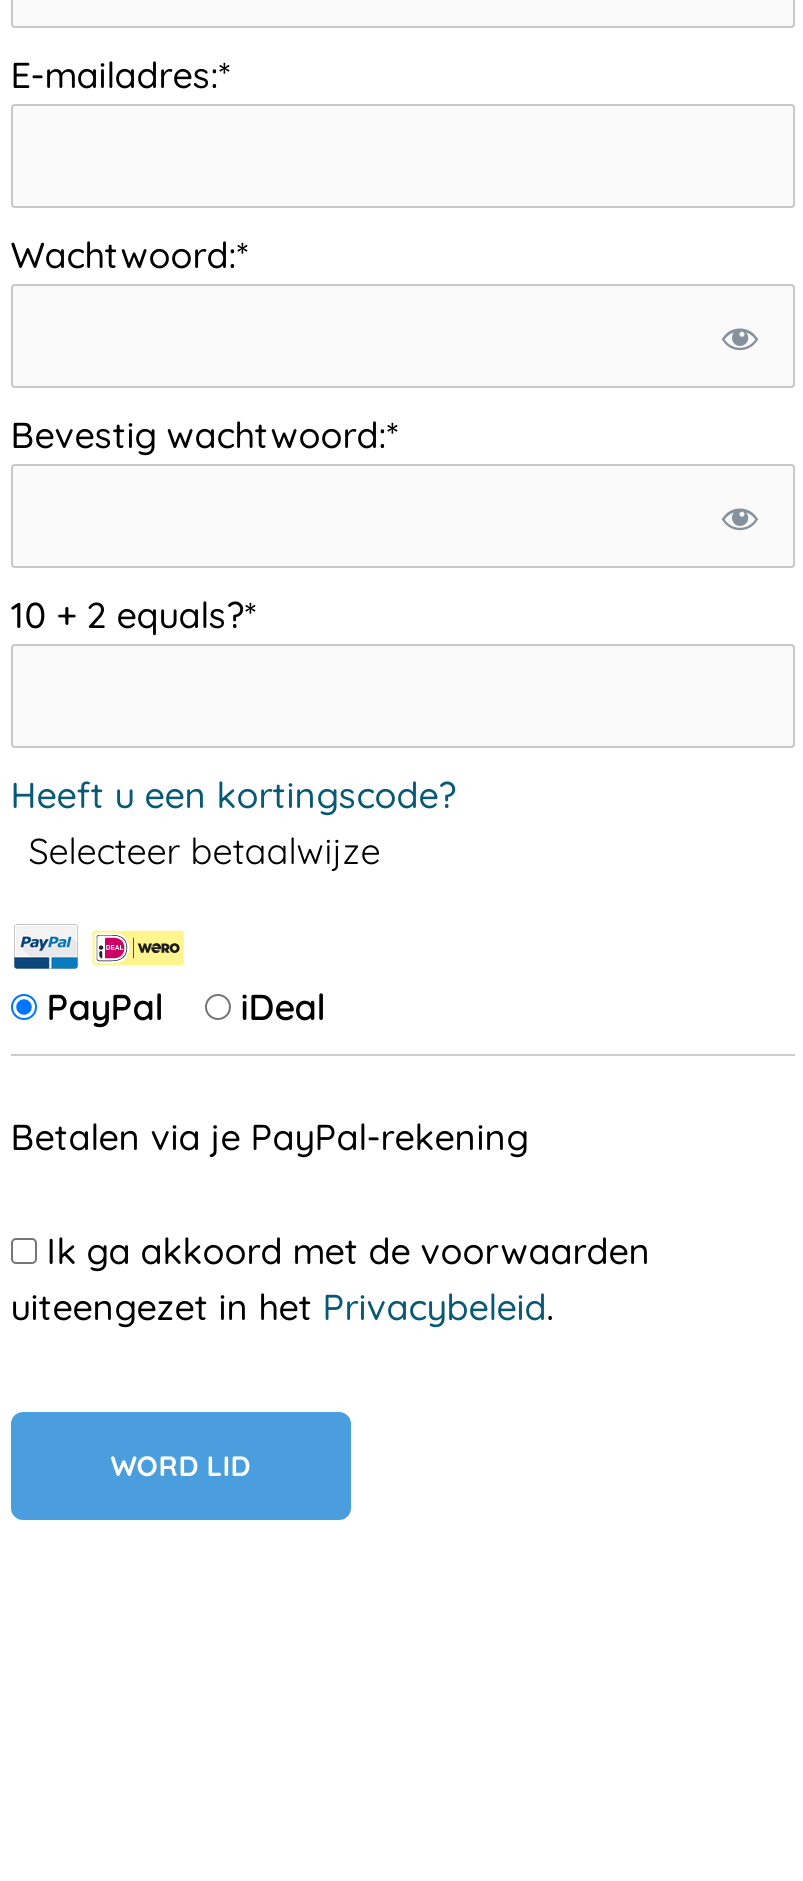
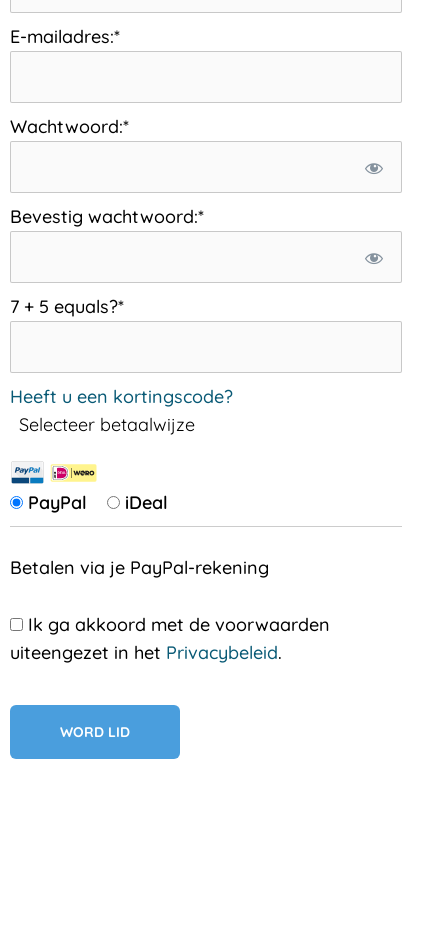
[10,593,256,639] 10 + 2 equals?* -> [10,295,124,318] 7 + 5 equals?*

